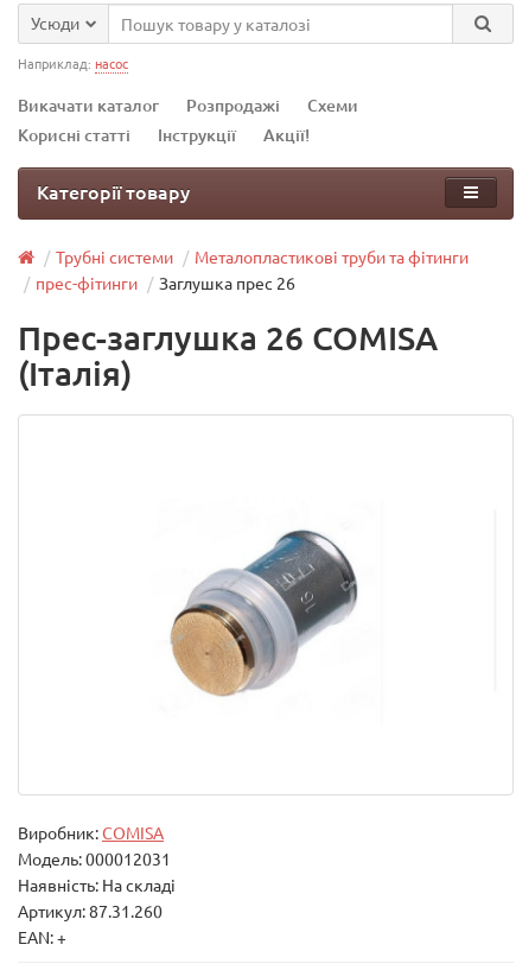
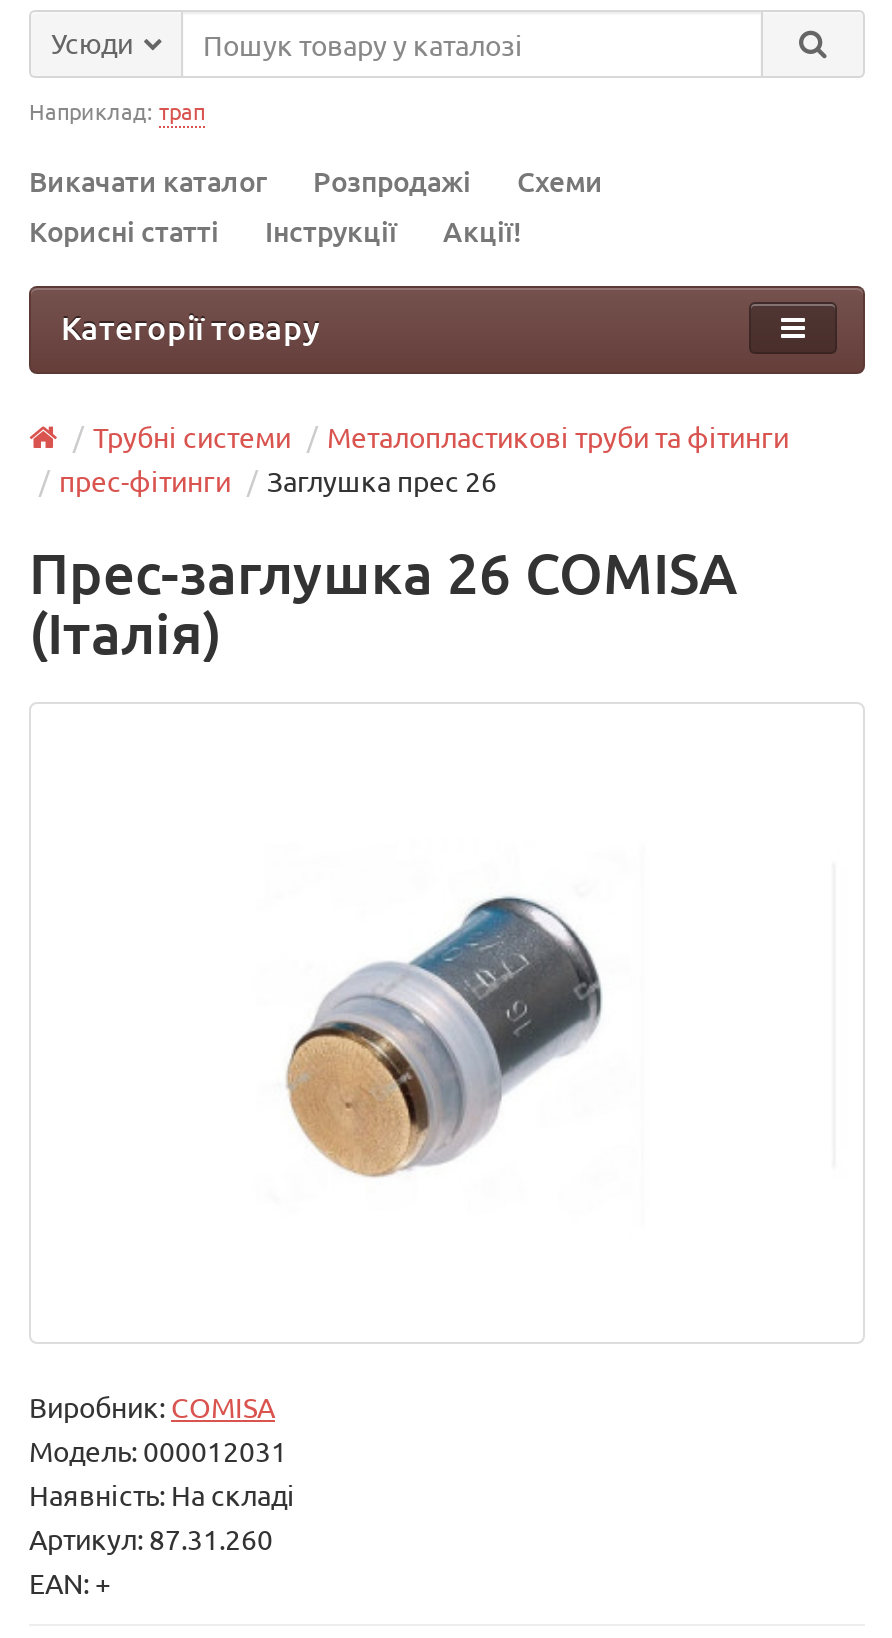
[18,54,128,73] Наприклад: насос -> [29,94,205,126] Наприклад: трап

